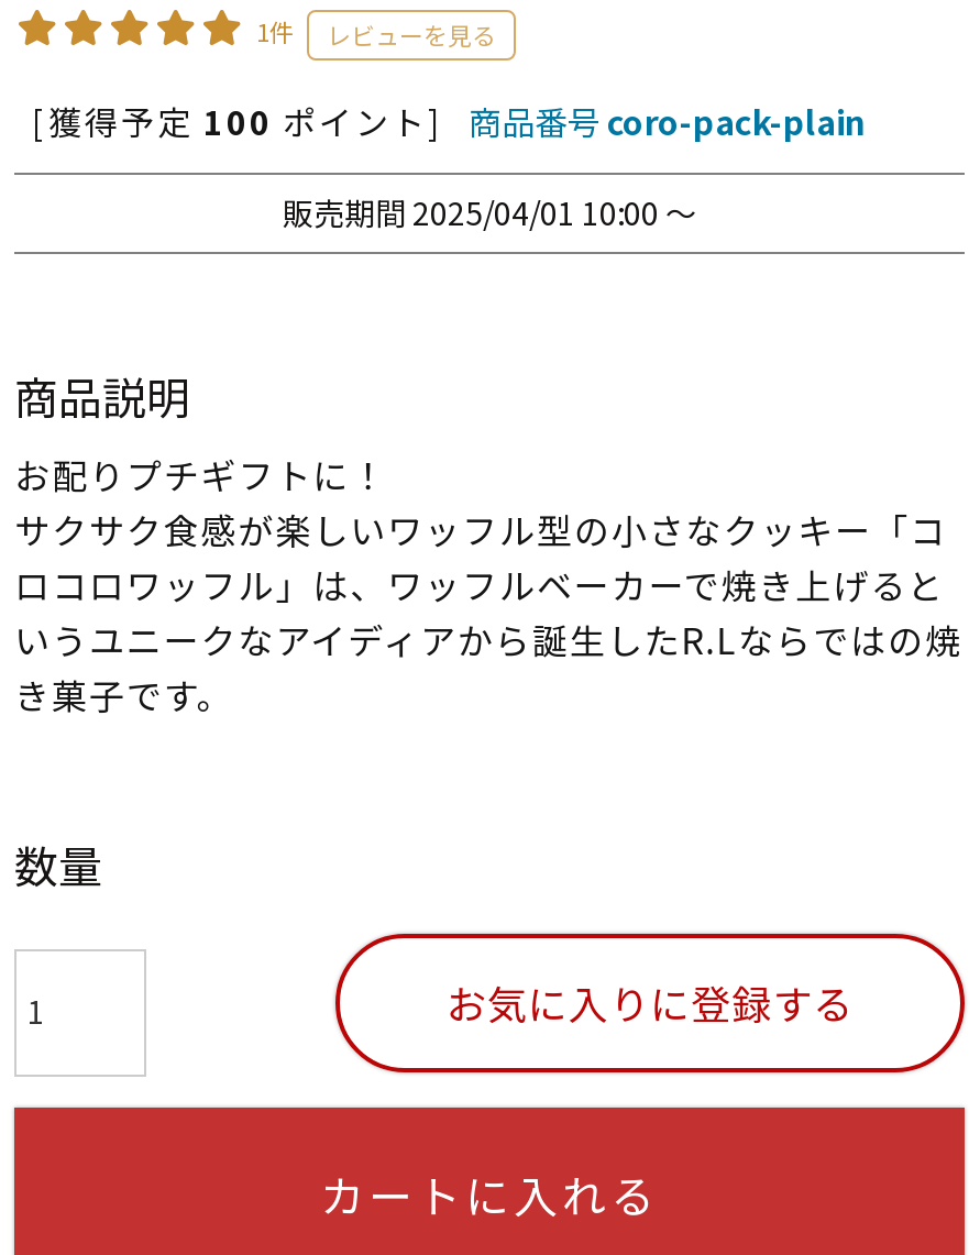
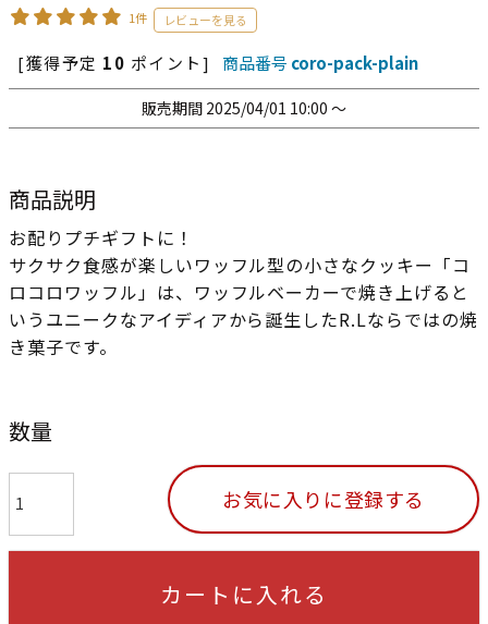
[32,98,865,144] [獲得予定 100 ポイント] 商品番号 coro-pack-plain -> [17,51,418,74] [獲得予定 10 ポイント] 商品番号 coro-pack-plain

